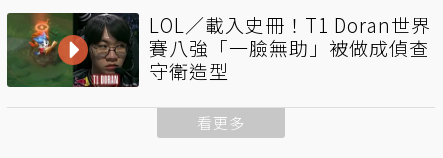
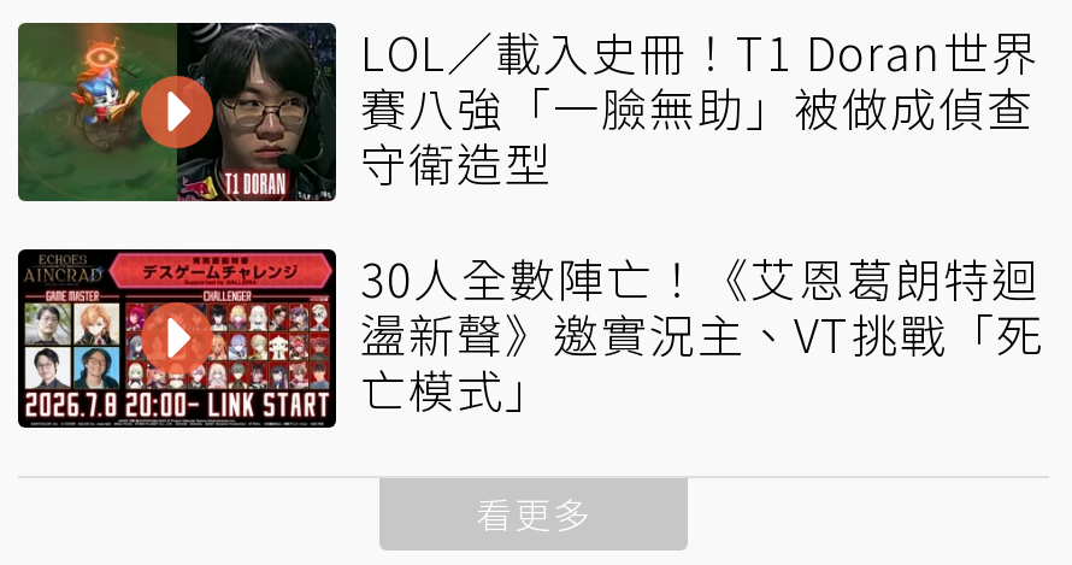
none -> [16,243,1044,428] [image] | 30人全數陣亡！《艾恩葛朗特迴 | 盪新聲》邀實況主、VT挑戰「死 | 亡模式」

